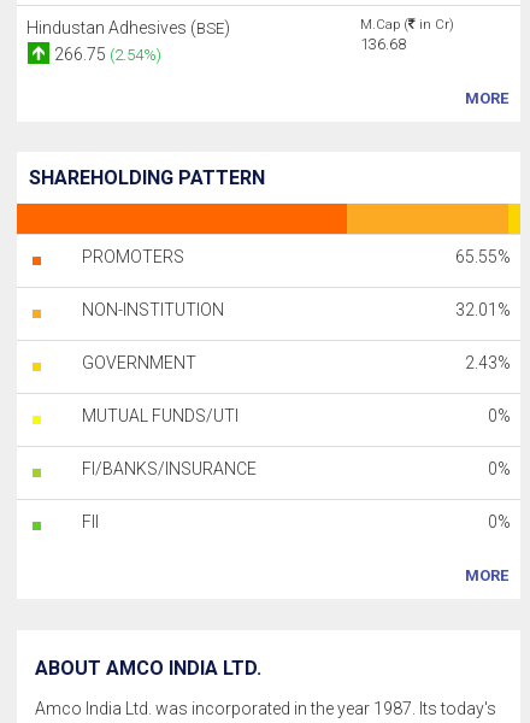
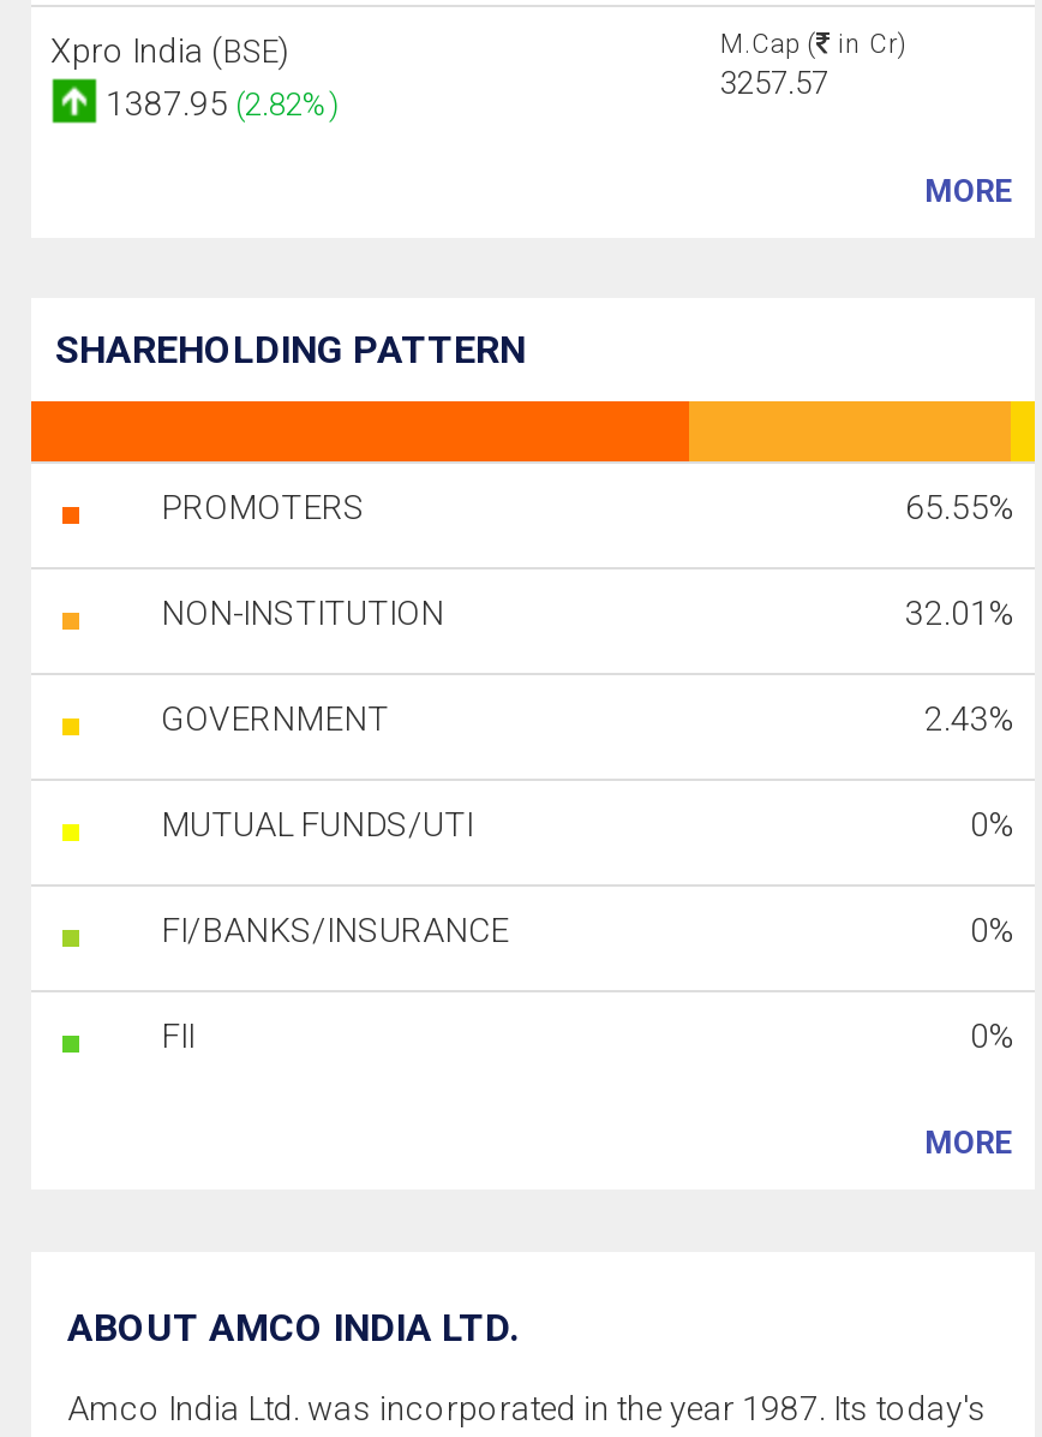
[26,18,230,37] Hindustan Adhesives (BSE) -> [50,31,291,70] Xpro India (BSE)
[360,35,406,53] 136.68 -> [720,65,828,101] 3257.57
[51,45,161,64] 266.75 (2.54%) -> [98,84,339,123] 1387.95 (2.82%)

